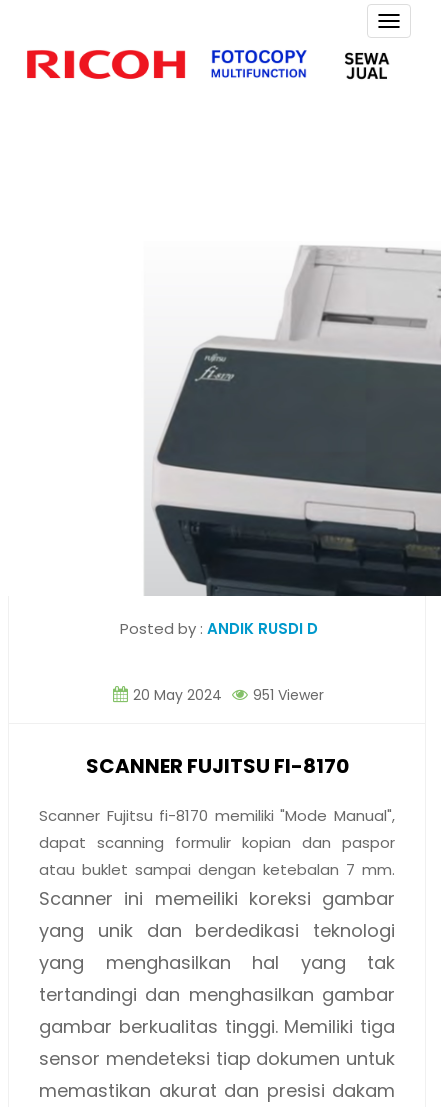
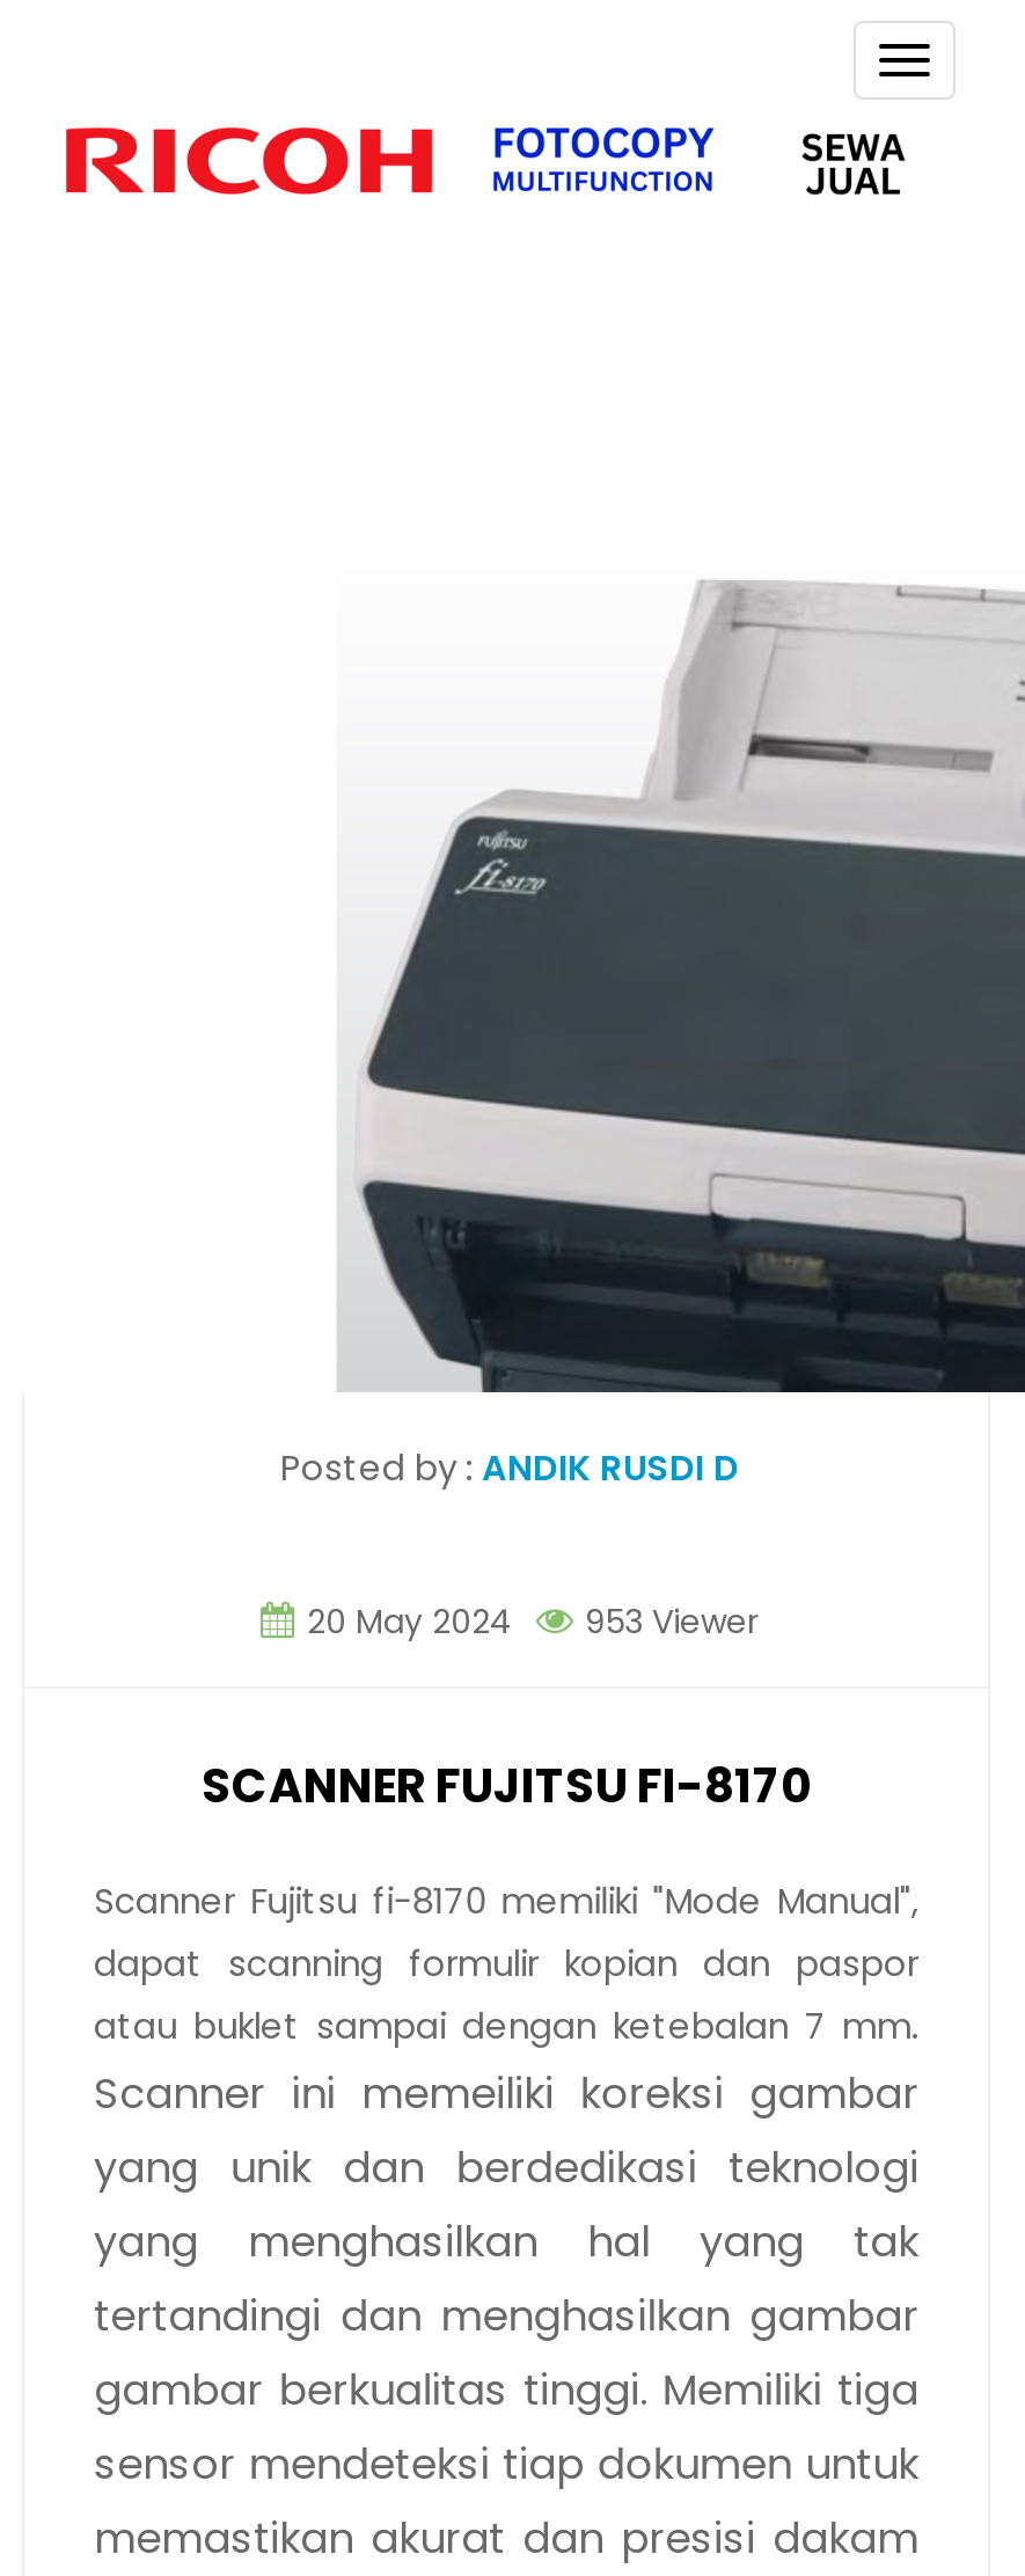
[129,685,324,705] 20 May 2024 951 Viewer -> [298,1598,759,1645] 20 May 2024 953 Viewer

